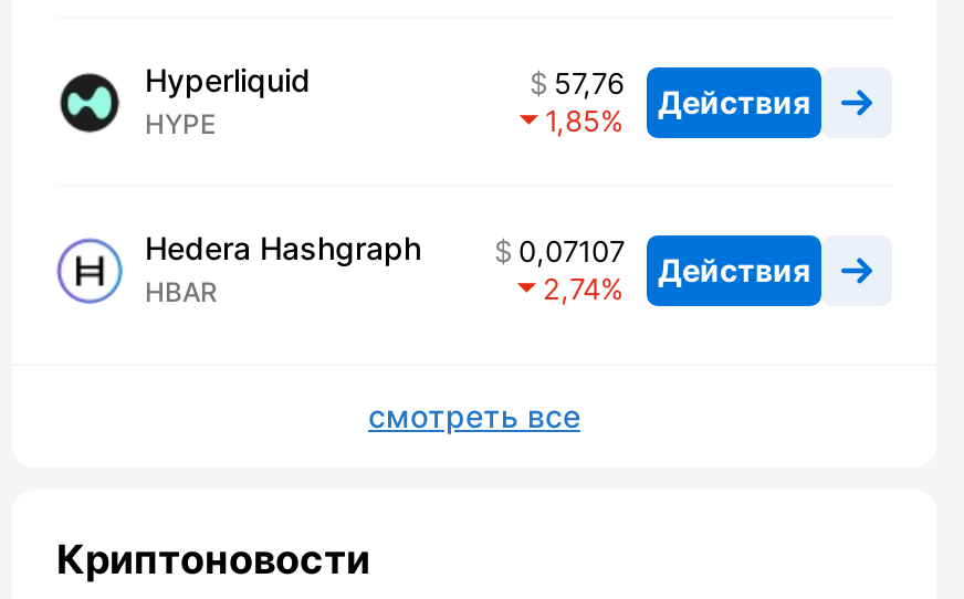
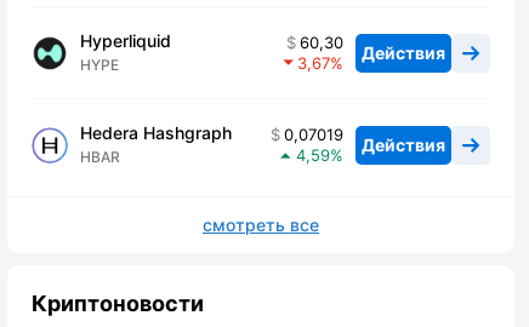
[554,66,810,120] 57,76 Действия -> [300,33,445,63] 60,30 Действия
[545,104,600,139] 1,85 -> [297,54,330,73] 3,67
[518,234,810,288] 0,07107 Действия -> [284,125,445,155] 0,07019 Действия
[543,272,600,307] 2,74 -> [296,146,330,165] 4,59

